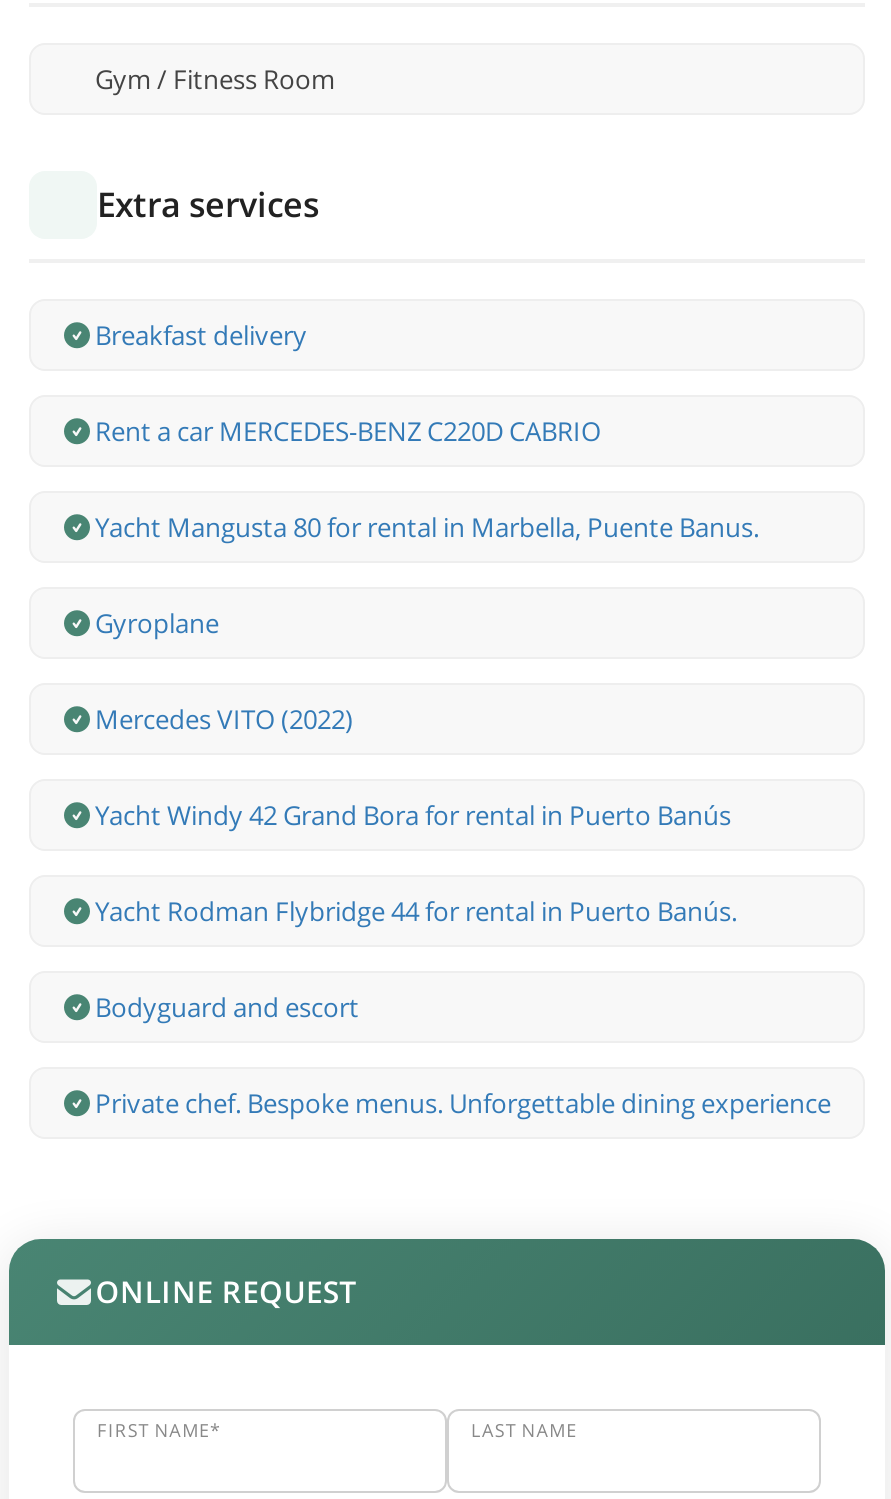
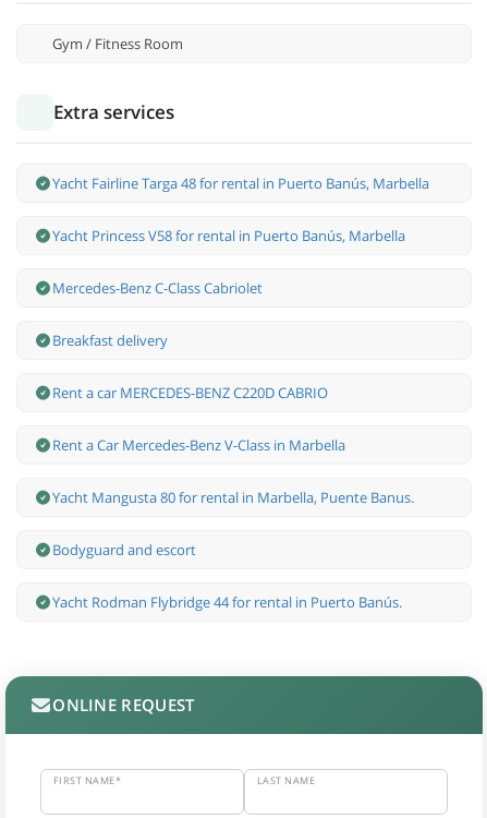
none -> [52,174,429,298] Yacht Fairline Targa 48 for rental in Puerto Banús, Marbella | Yacht Princess V58 for rental in Puerto Banús, Marbella | Mercedes-Benz С-Class Cabriolet
moved [95,318,601,450] -> [52,331,328,403]: Breakfast delivery | Rent a car MERCEDES-BENZ C220D CABRIO
none -> [52,436,345,455] Rent a Car Mercedes-Benz V-Class in Marbella
moved [95,510,759,546] -> [52,488,414,508]: Yacht Mangusta 80 for rental in Marbella, Puente Banus.
[95,606,731,834] Gyroplane | Mercedes VITO (2022) | Yacht Windy 42 Grand Bora for rental in Puerto Banús -> none
moved [95,894,737,930] -> [52,593,402,612]: Yacht Rodman Flybridge 44 for rental in Puerto Banús.
[95,1086,831,1122] Private chef. Bespoke menus. Unforgettable dining experience -> none

